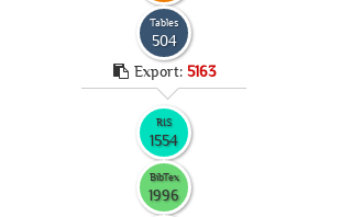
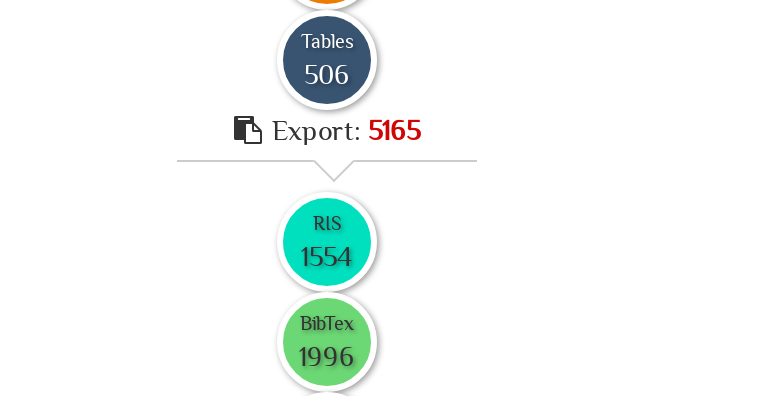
[151,32,177,49] 504 -> [304,58,350,90] 506
[134,62,215,80] Export: 5163 -> [272,114,420,146] Export: 5165

